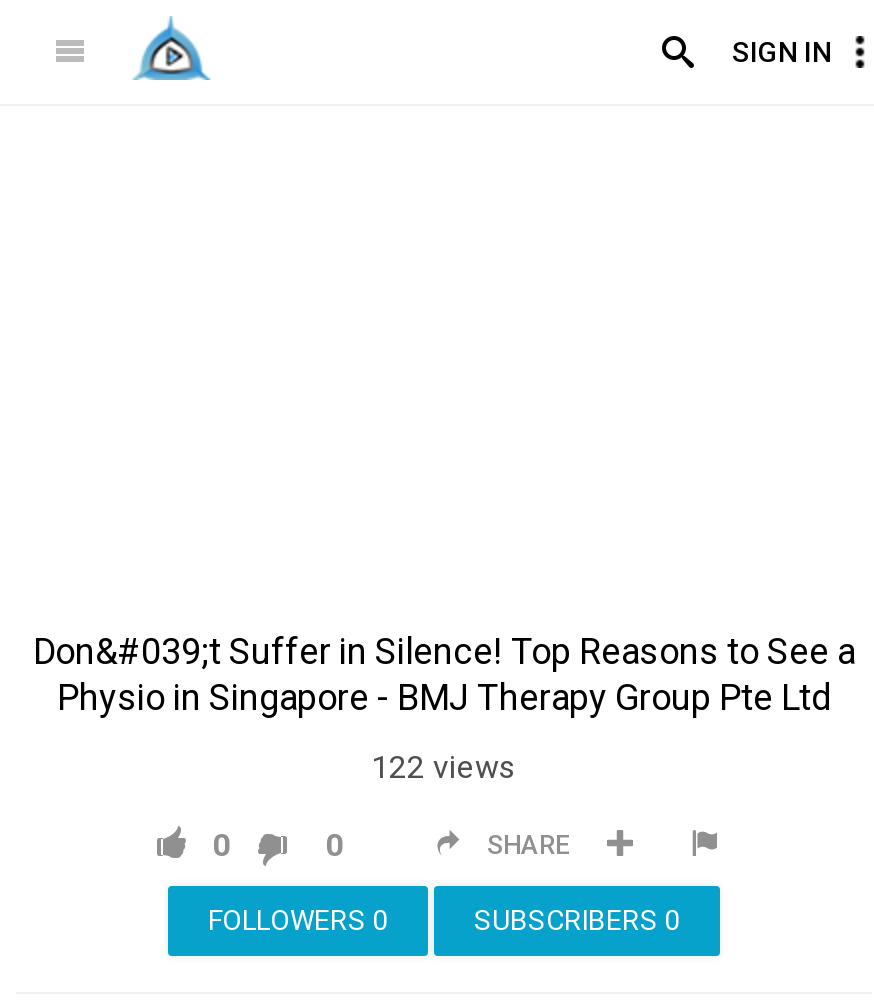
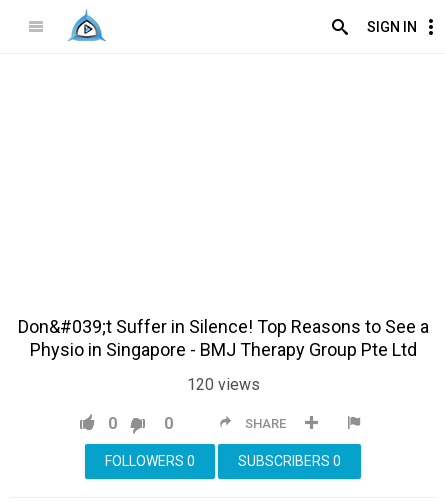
[371,748,517,786] 122 views -> [186,375,259,394] 120 views

